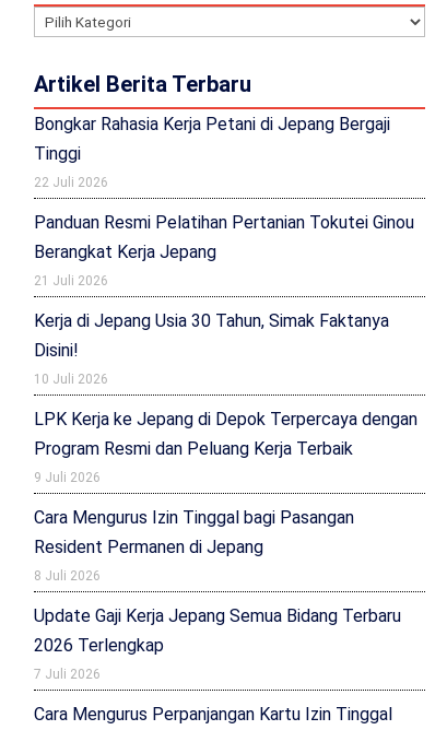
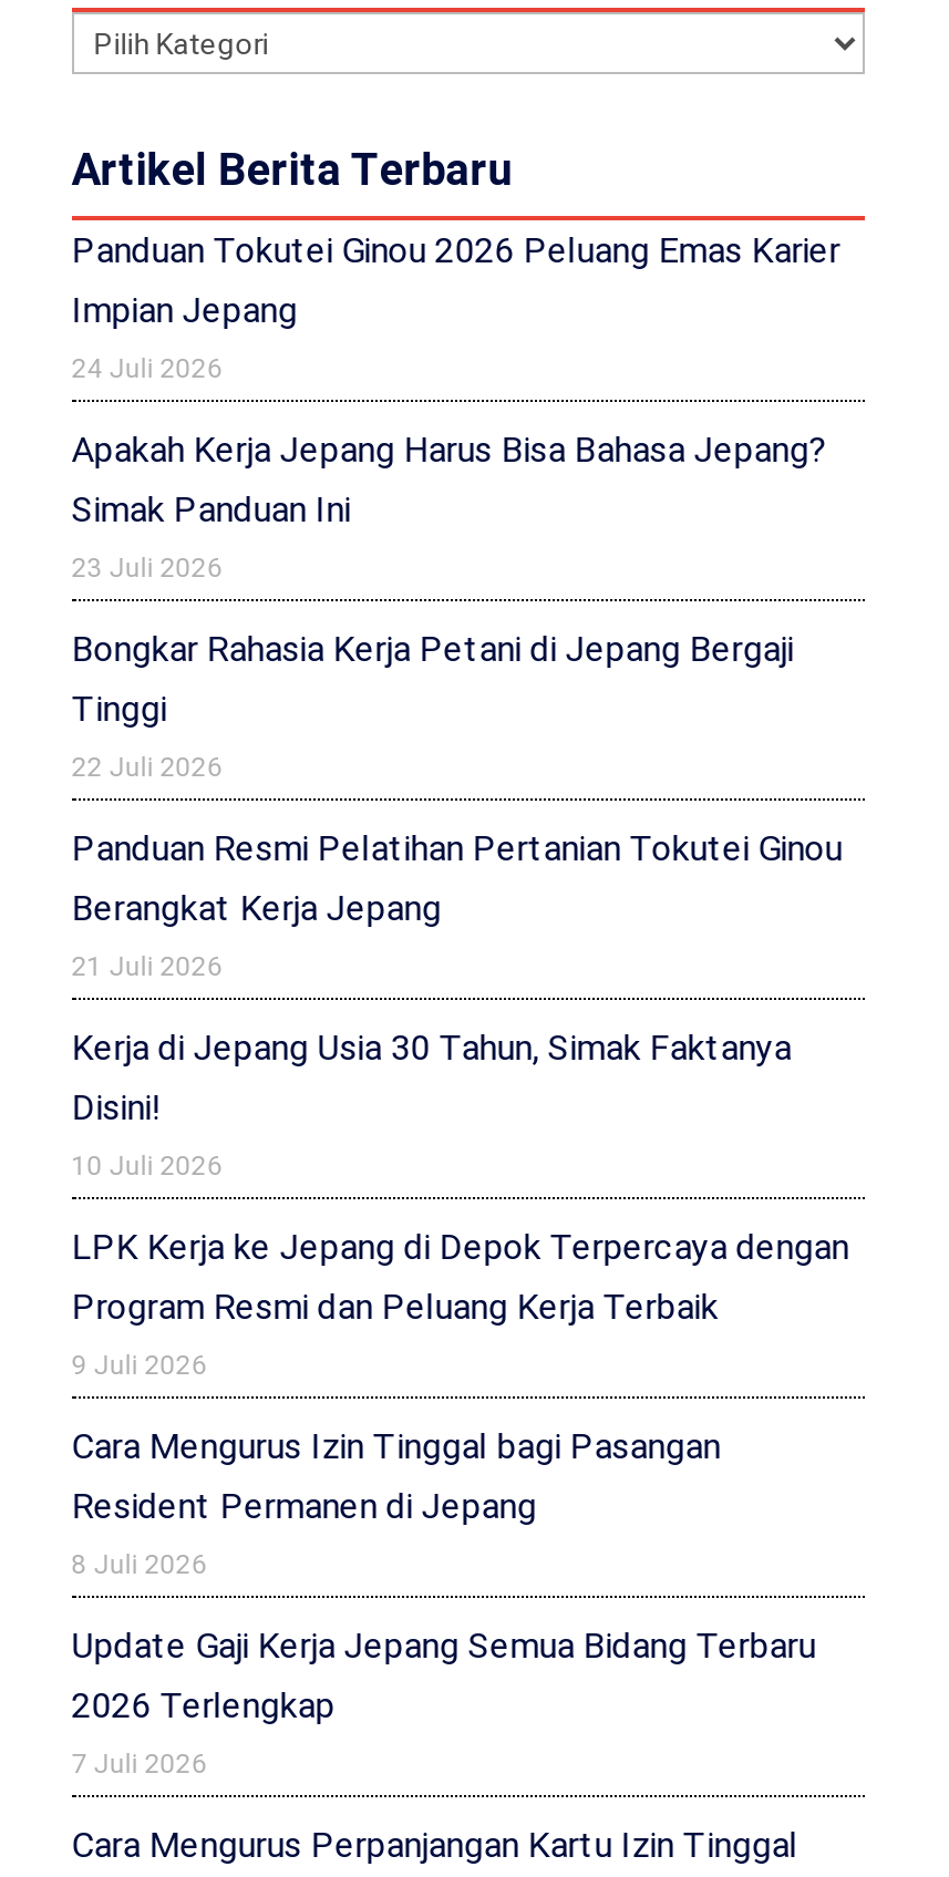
none -> [72,229,840,584] Panduan Tokutei Ginou 2026 Peluang Emas Karier | Impian Jepang | 24 Juli 2026 | Apakah Kerja Jepang Harus Bisa Bahasa Jepang? | Simak Panduan Ini | 23 Juli 2026

